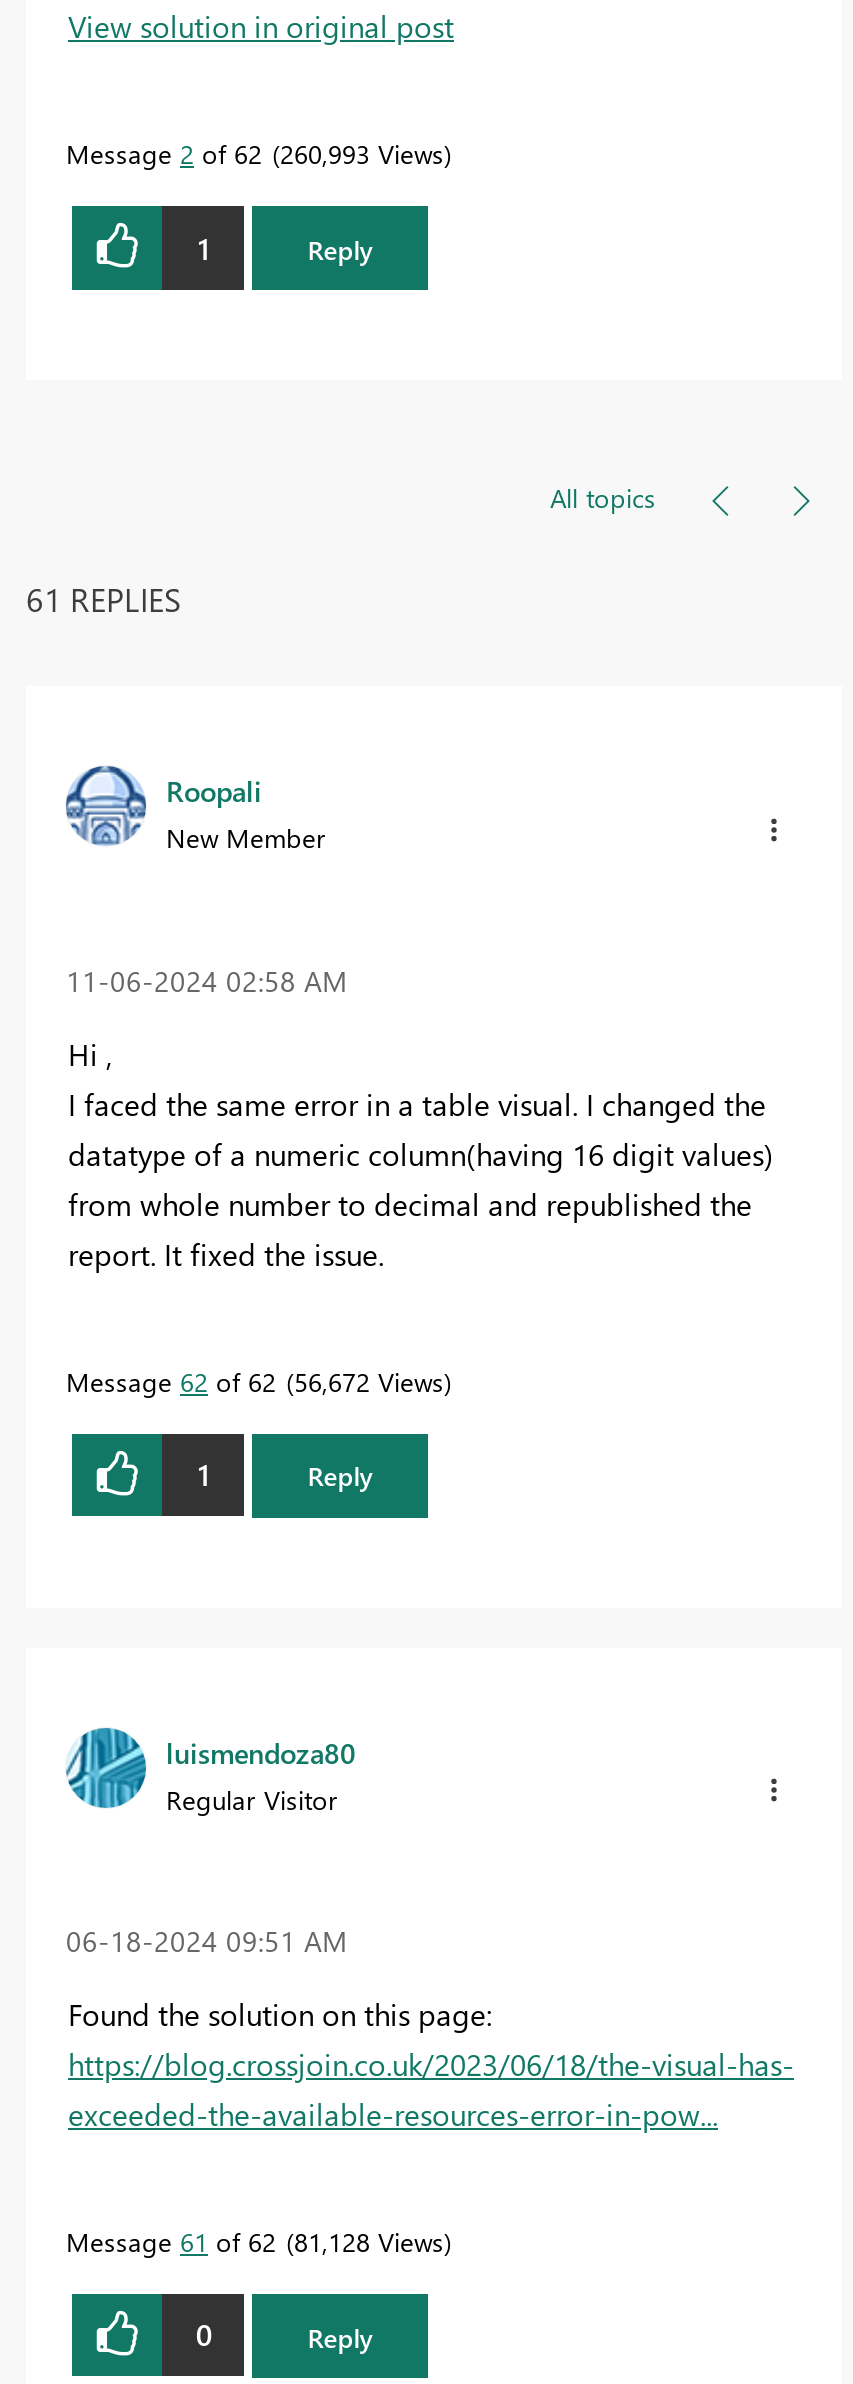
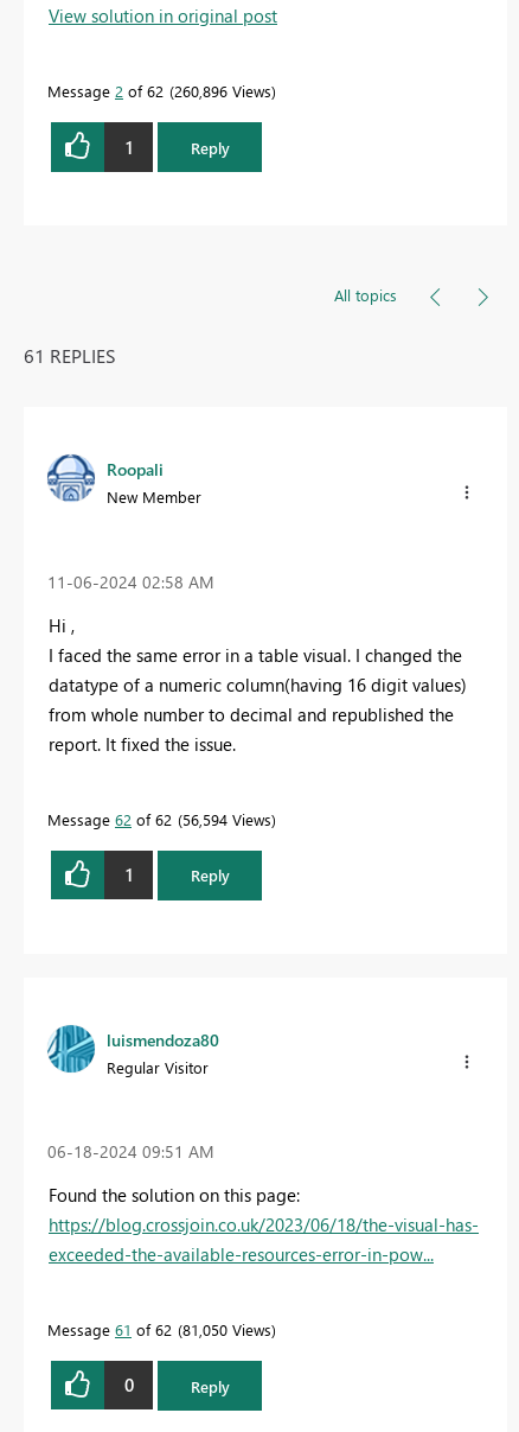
[66,136,444,170] Message 2 of 62 260,993 Views -> [47,81,271,101] Message 2 of 62 260,896 Views
[66,1363,444,1397] Message 62 of 62 56,672 Views -> [47,809,271,829] Message 62 of 62 56,594 Views
[66,2224,444,2258] Message 61 of 62 81,128 Views -> [47,1319,271,1339] Message 61 of 62 81,050 Views

